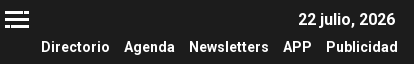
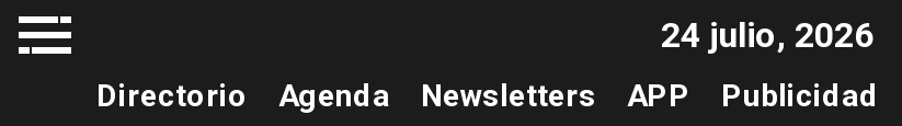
[298,10,395,29] 22 julio, 2026 -> [661,15,874,57] 24 julio, 2026

